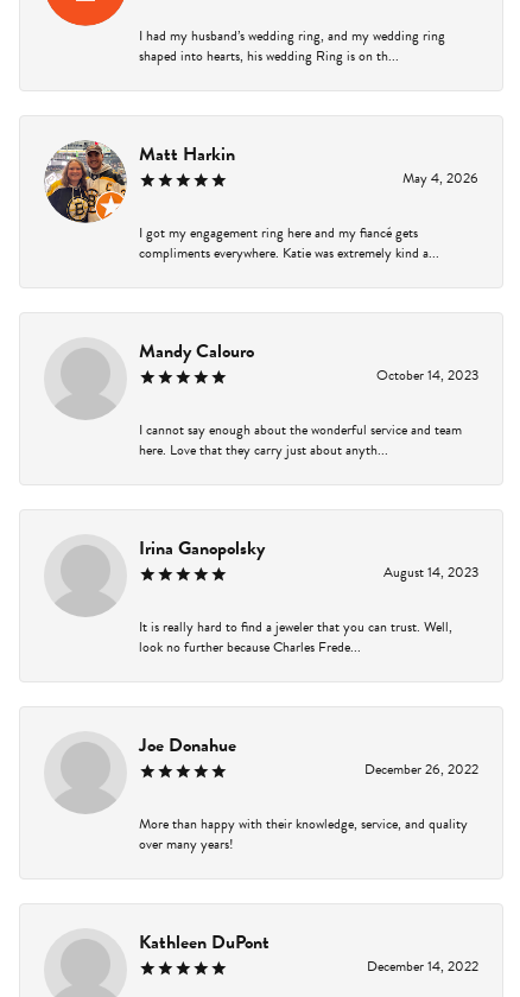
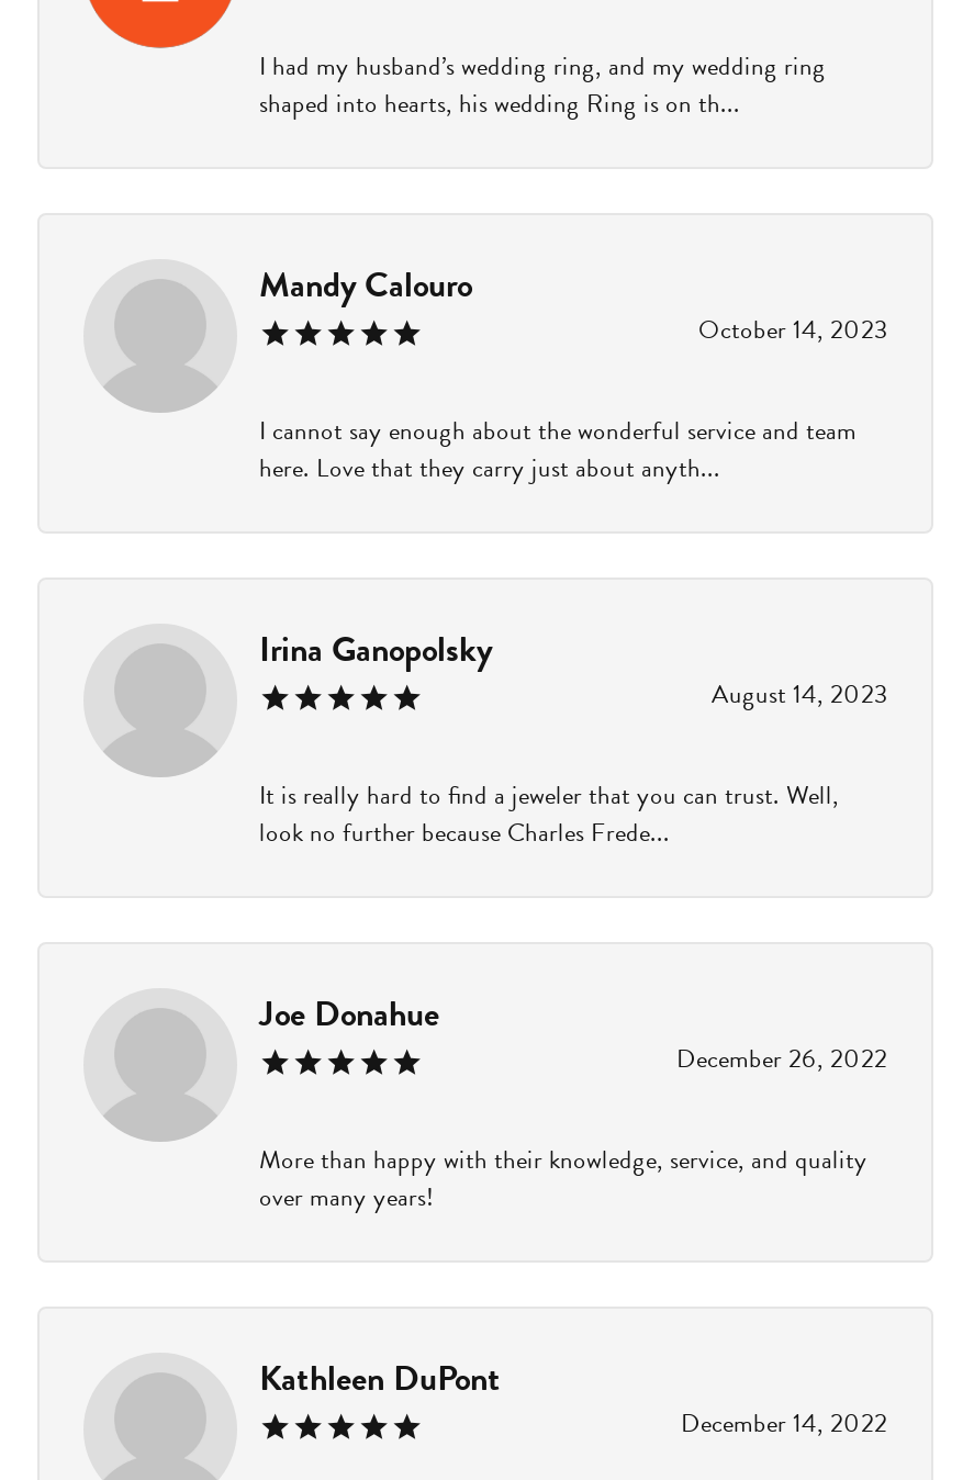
[45,140,478,263] [image] | Matt Harkin | May 4, 2026 | I got my engagement ring here and my fiancé gets | compliments everywhere. Katie was extremely kind a... -> none

